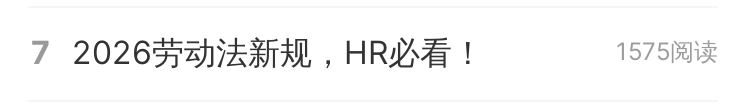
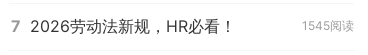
[616,37,718,67] 1575阅读 -> [302,18,354,33] 1545阅读

